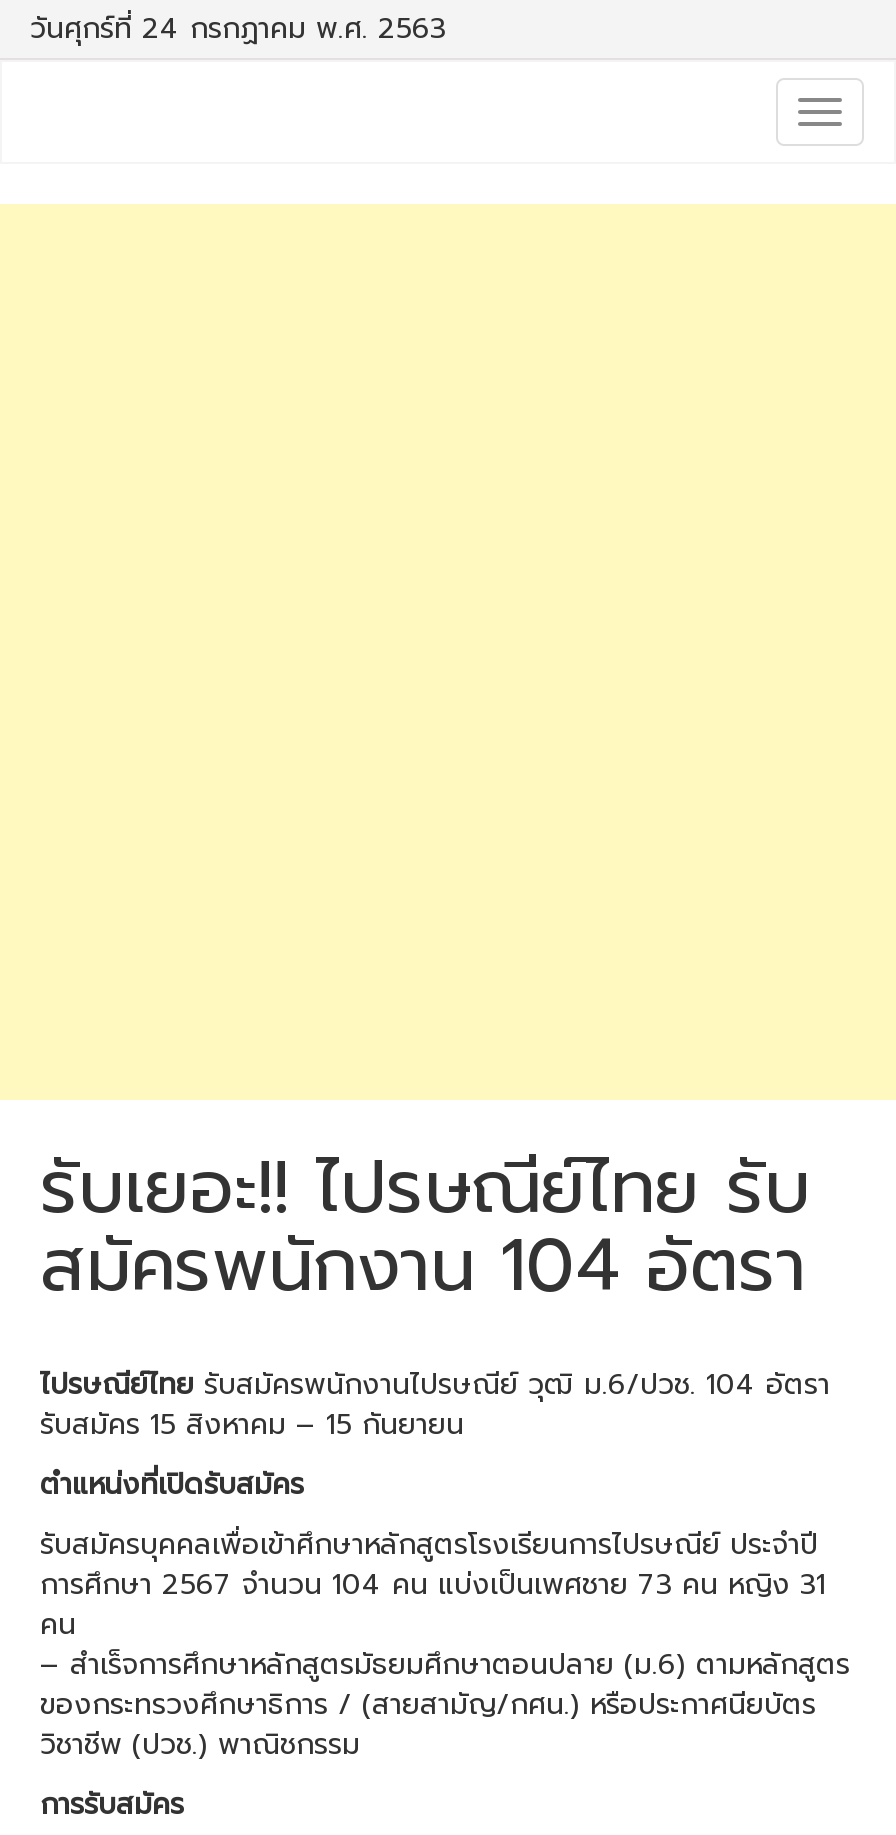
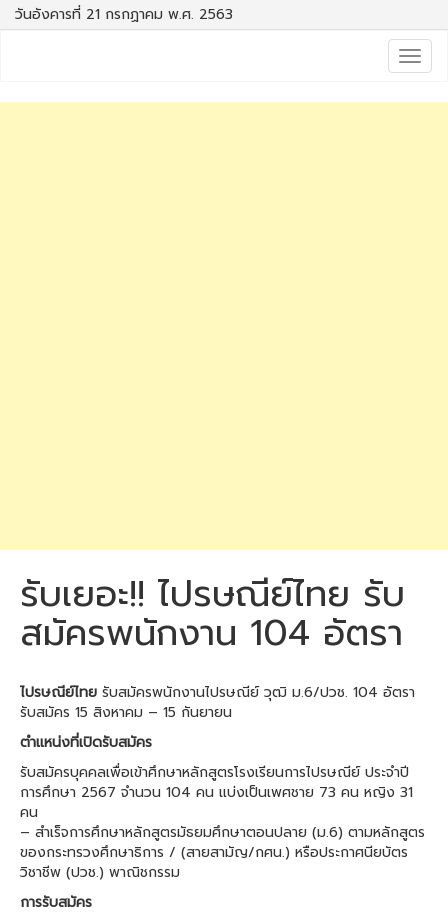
[30,8,446,50] วันศุกร์ที่ 24 กรกฏาคม พ.ศ. 2563 -> [15,4,233,25] วันอังคารที่ 21 กรกฏาคม พ.ศ. 2563

